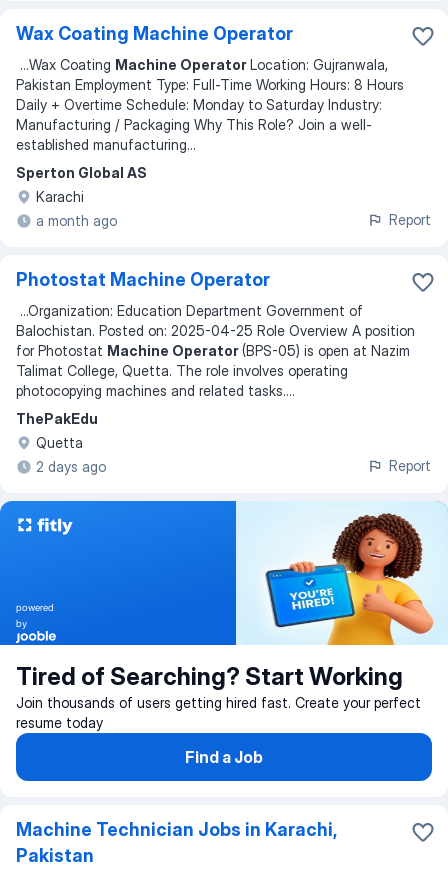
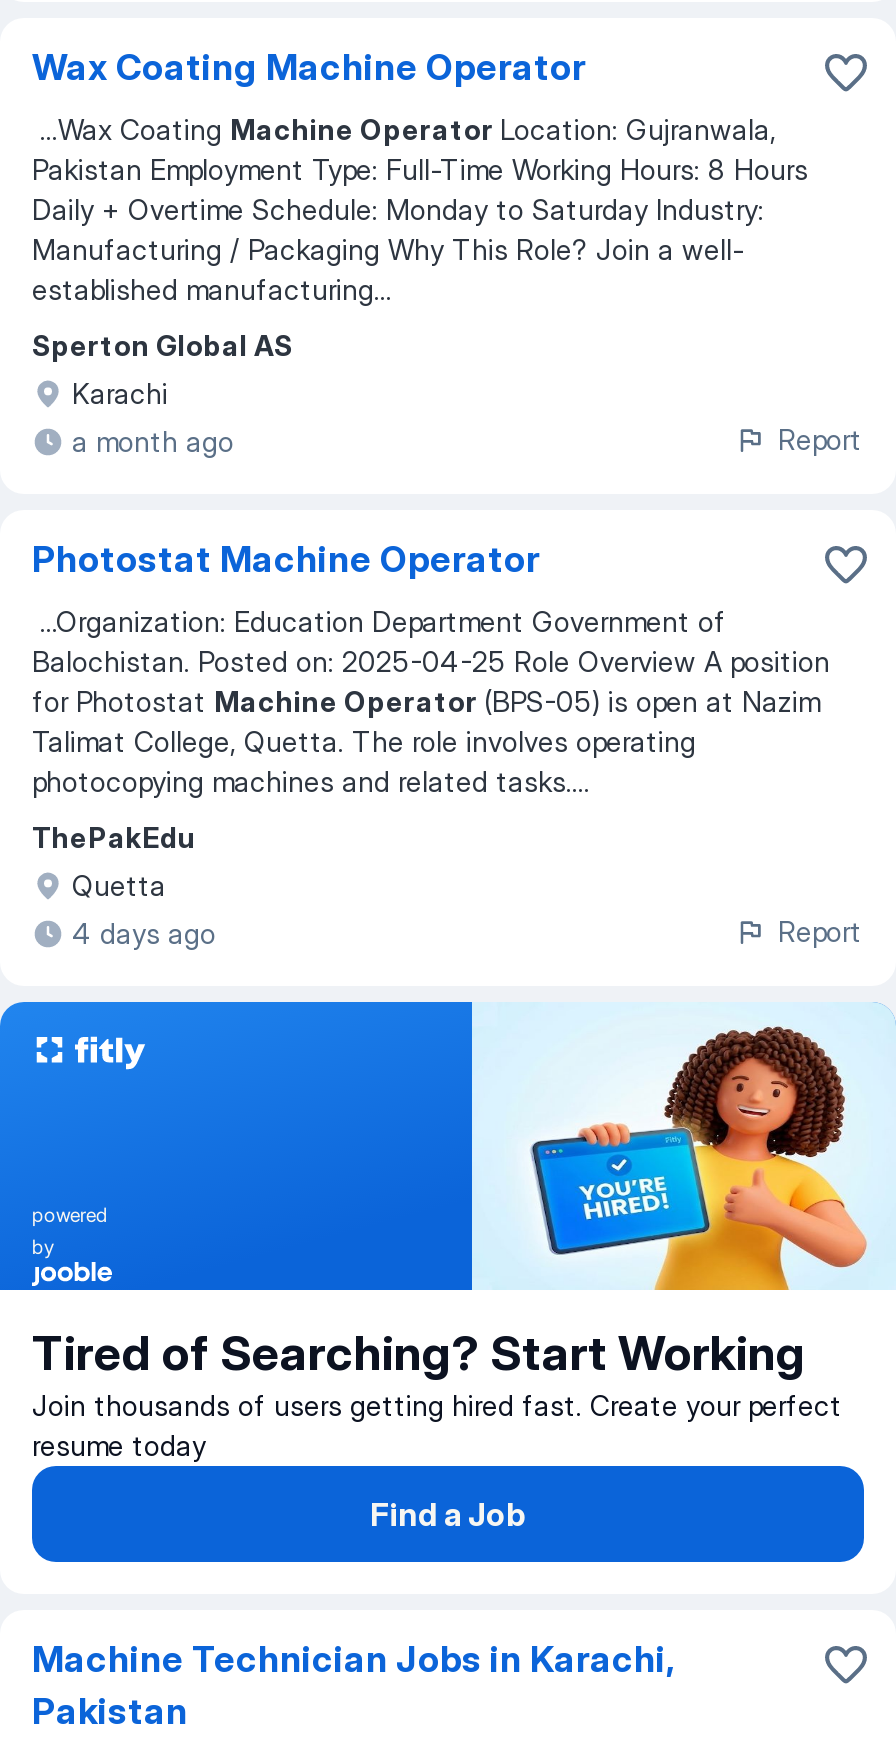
[36,458,106,475] 2 days ago -> [72,916,216,950] 4 days ago

